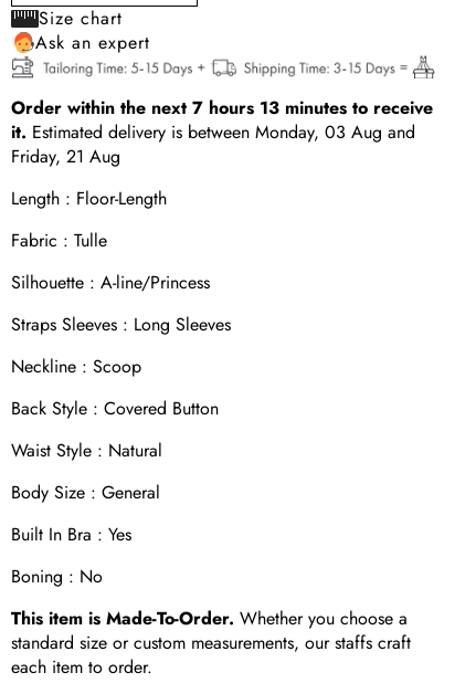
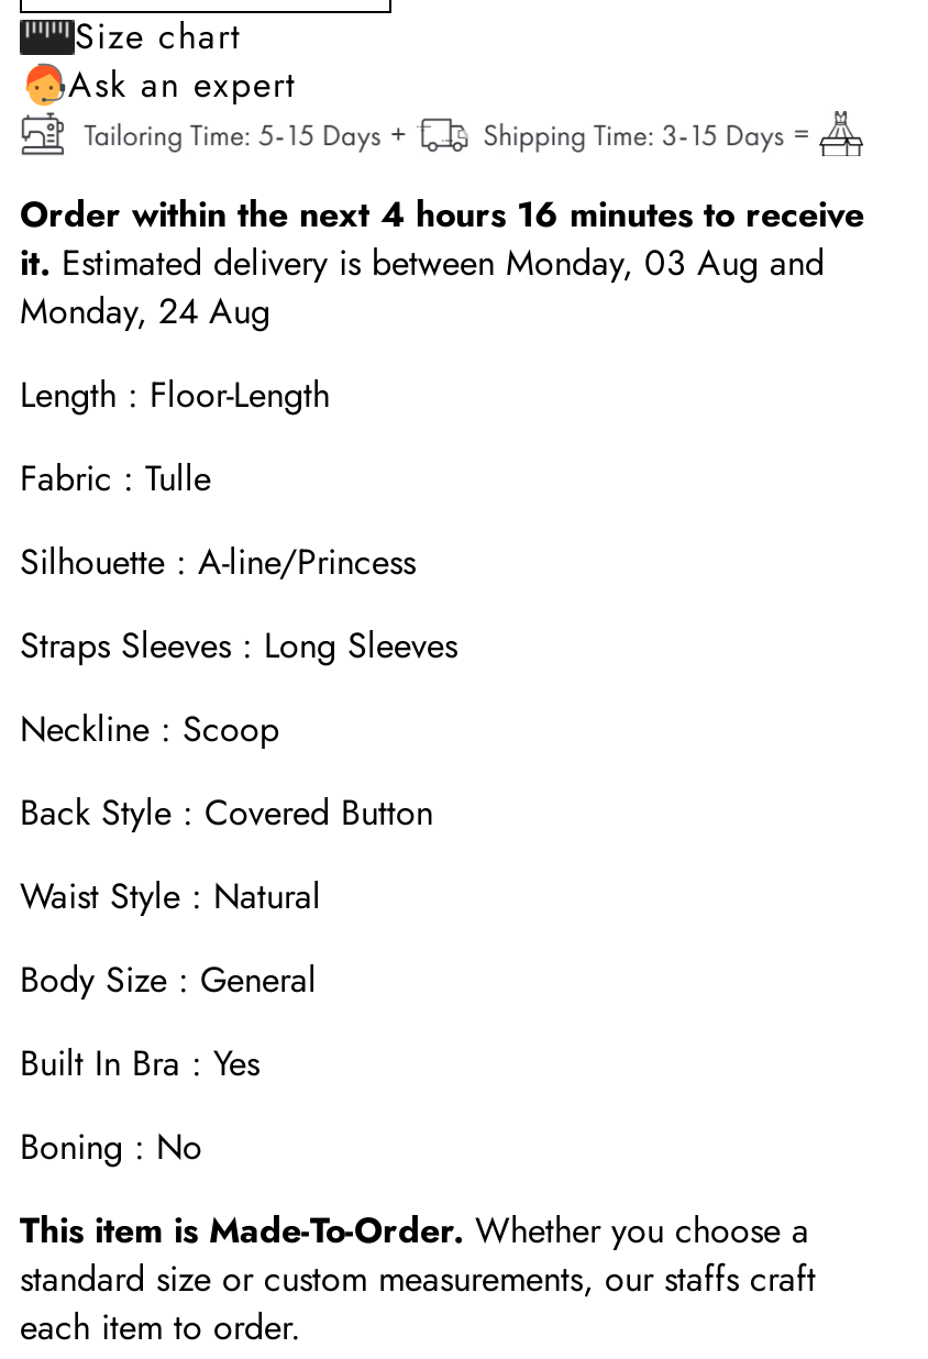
[11,96,433,121] Order within the next 7 hours 13 minutes to receive -> [20,190,864,241] Order within the next 4 hours 16 minutes to receive
[11,144,120,170] Friday, 21 Aug -> [20,287,270,338] Monday, 24 Aug

